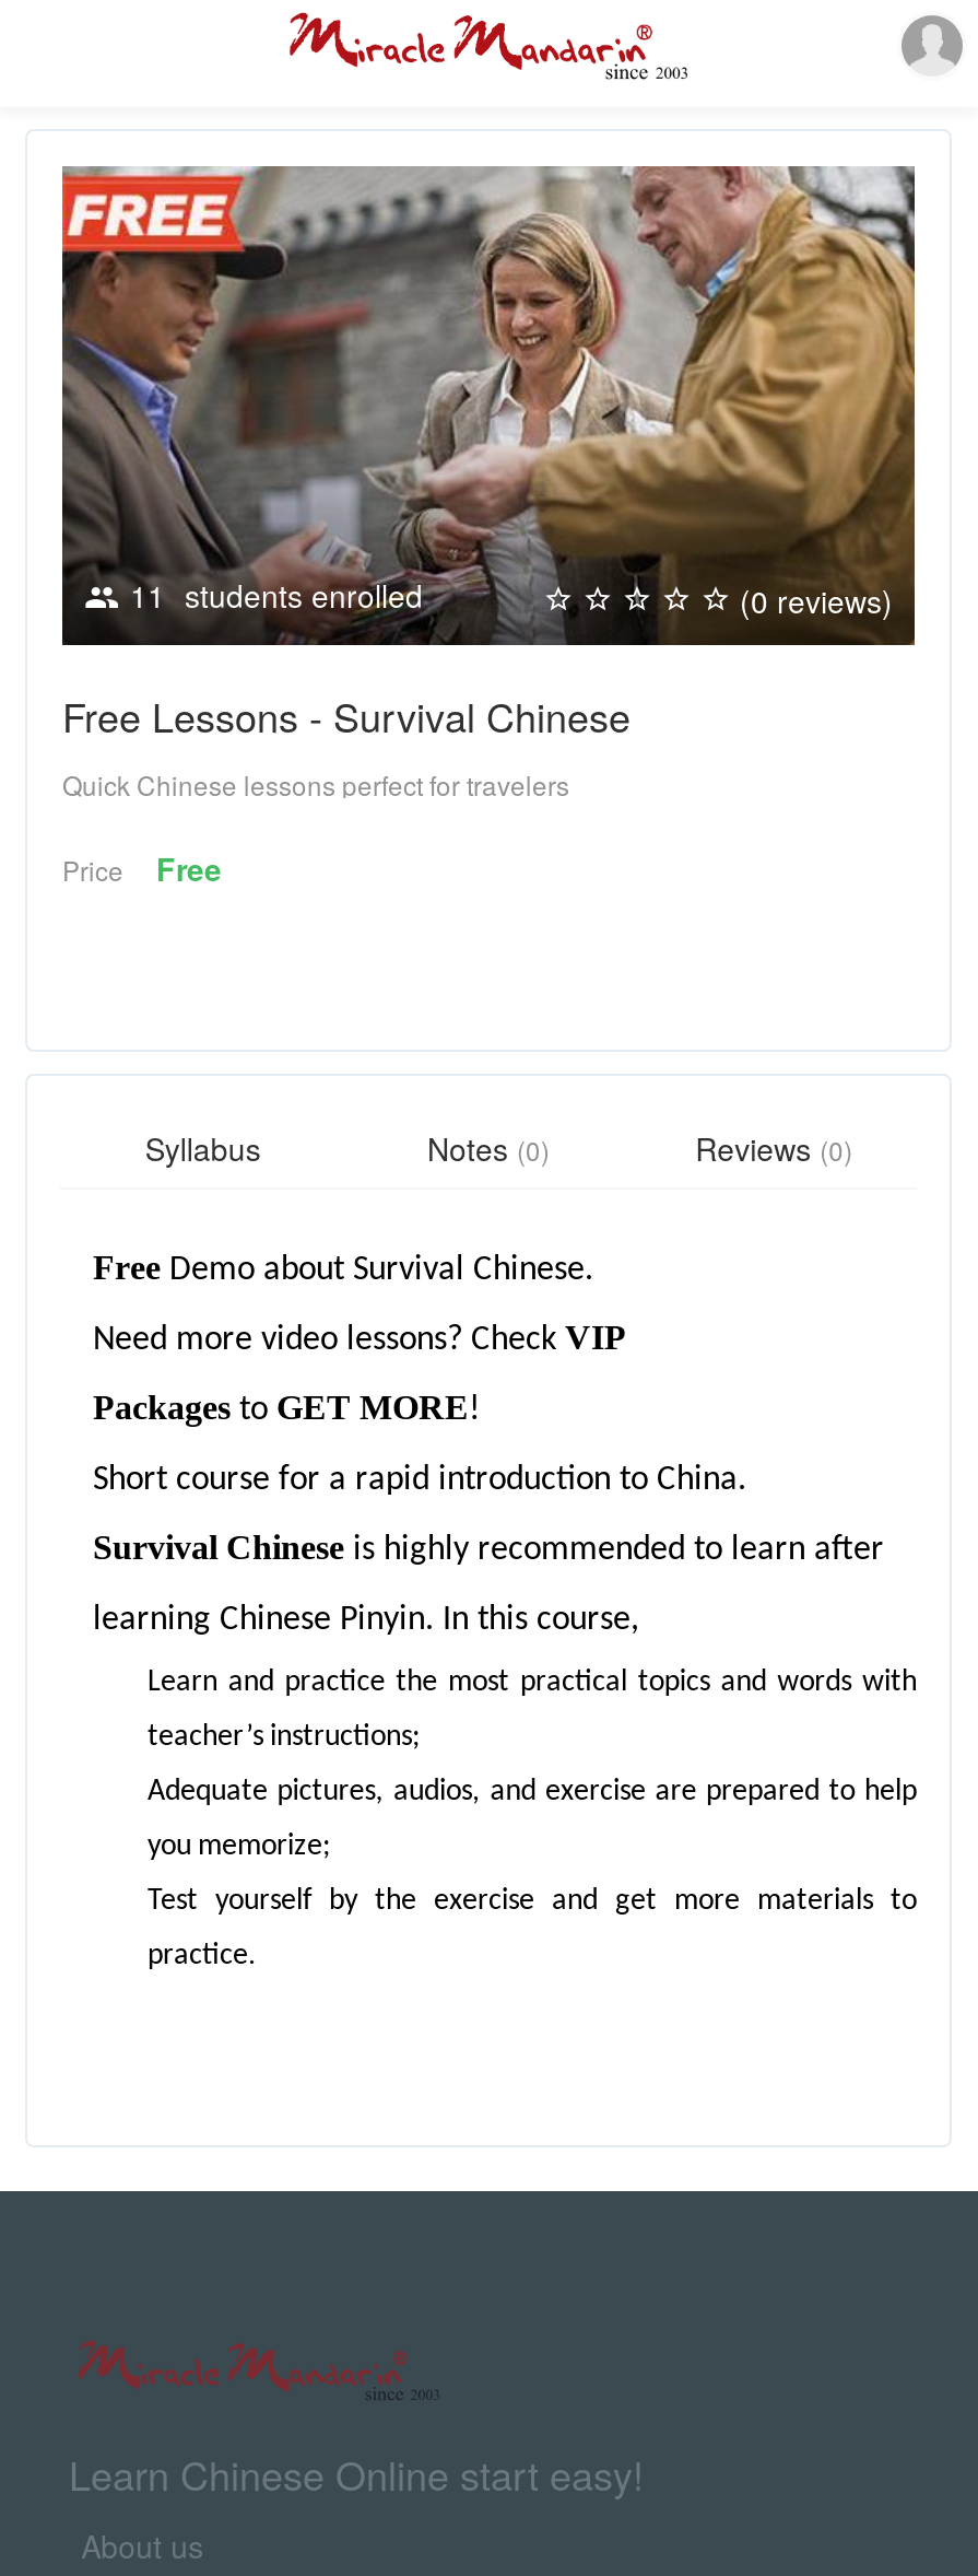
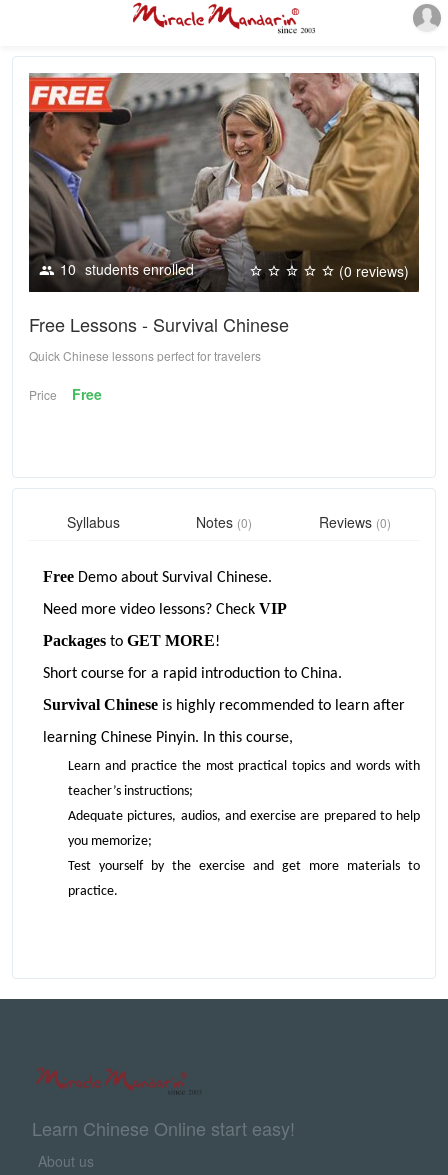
[130,573,423,617] 11 students enrolled -> [60,259,194,279] 10 students enrolled

